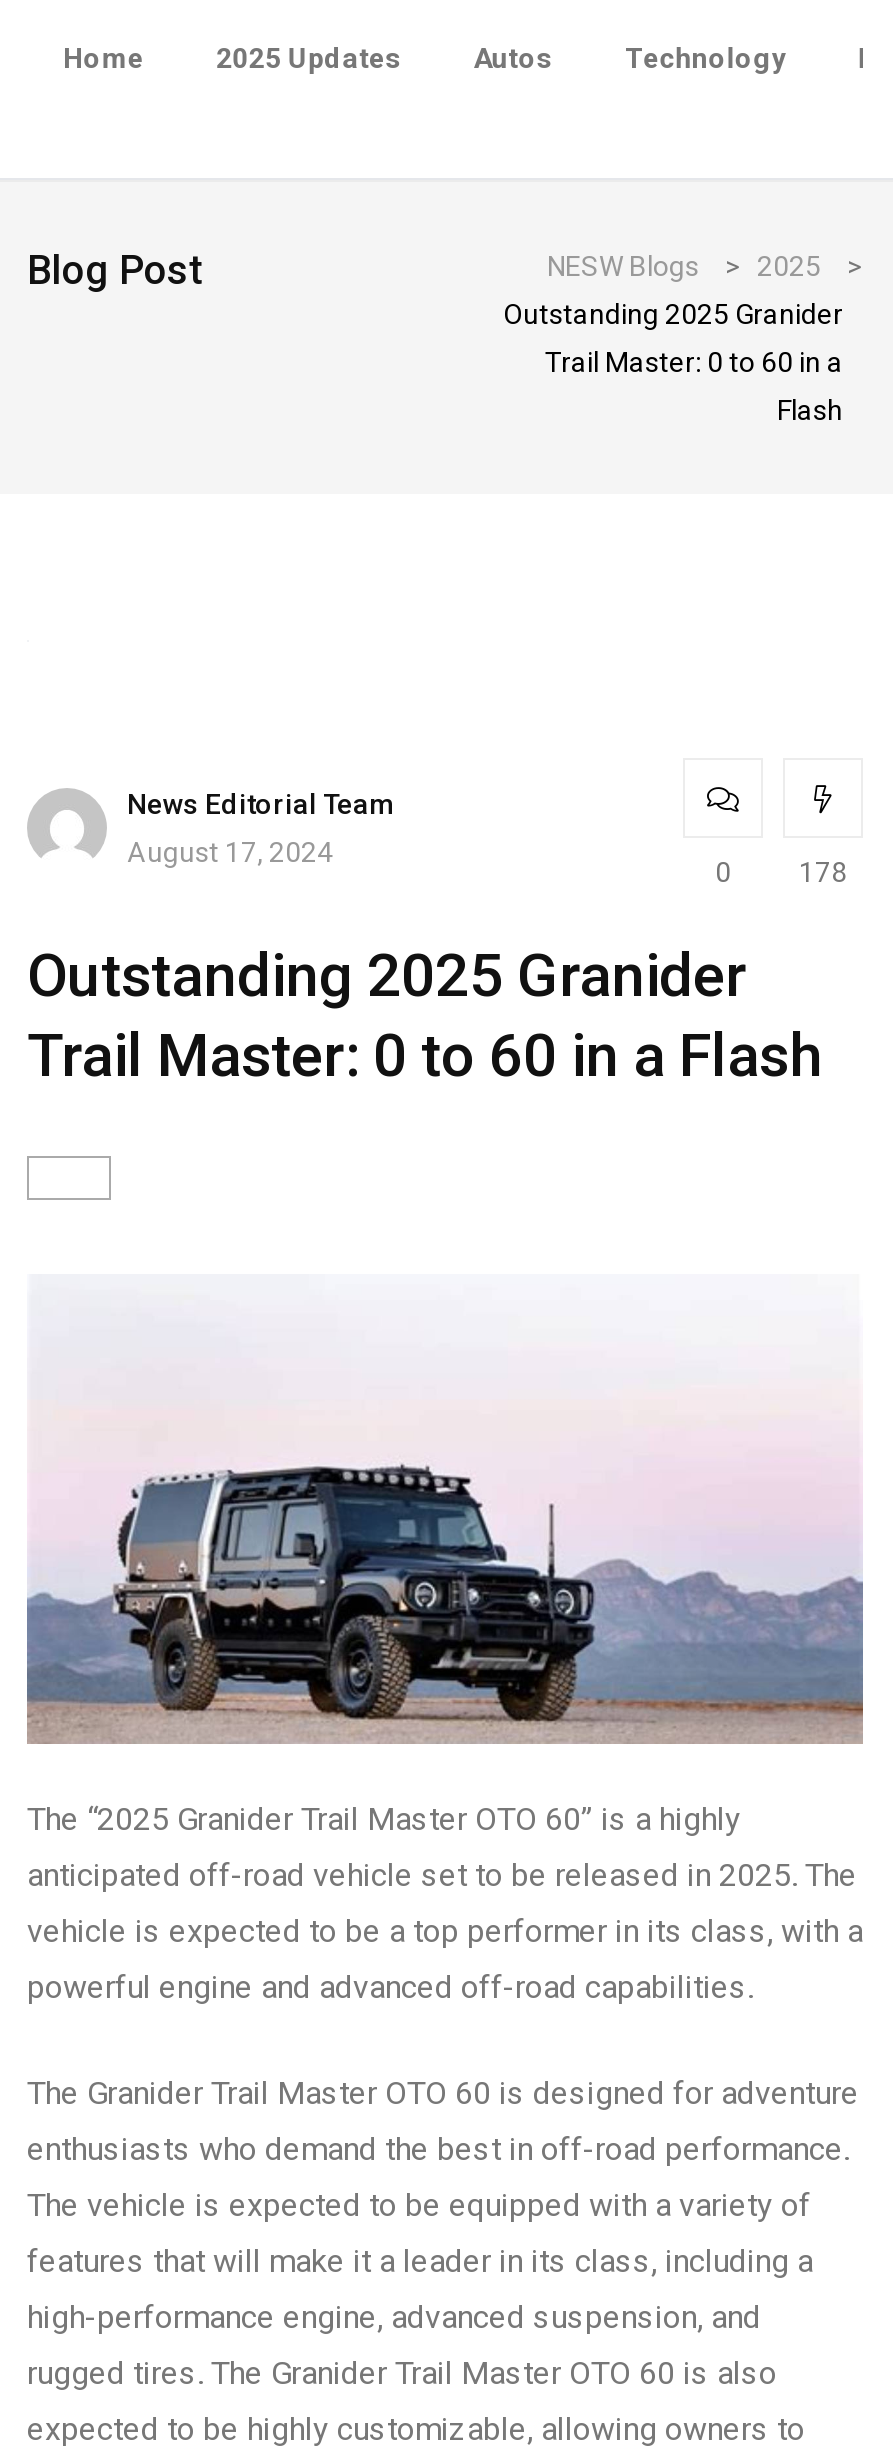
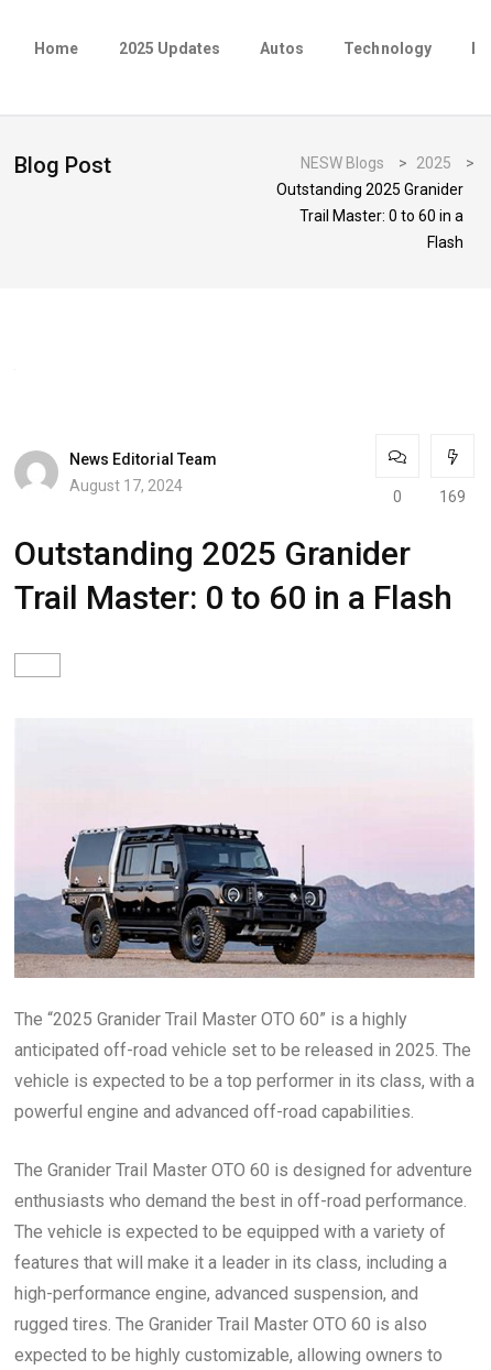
[799,856,847,888] 178 -> [439,488,466,505] 169

